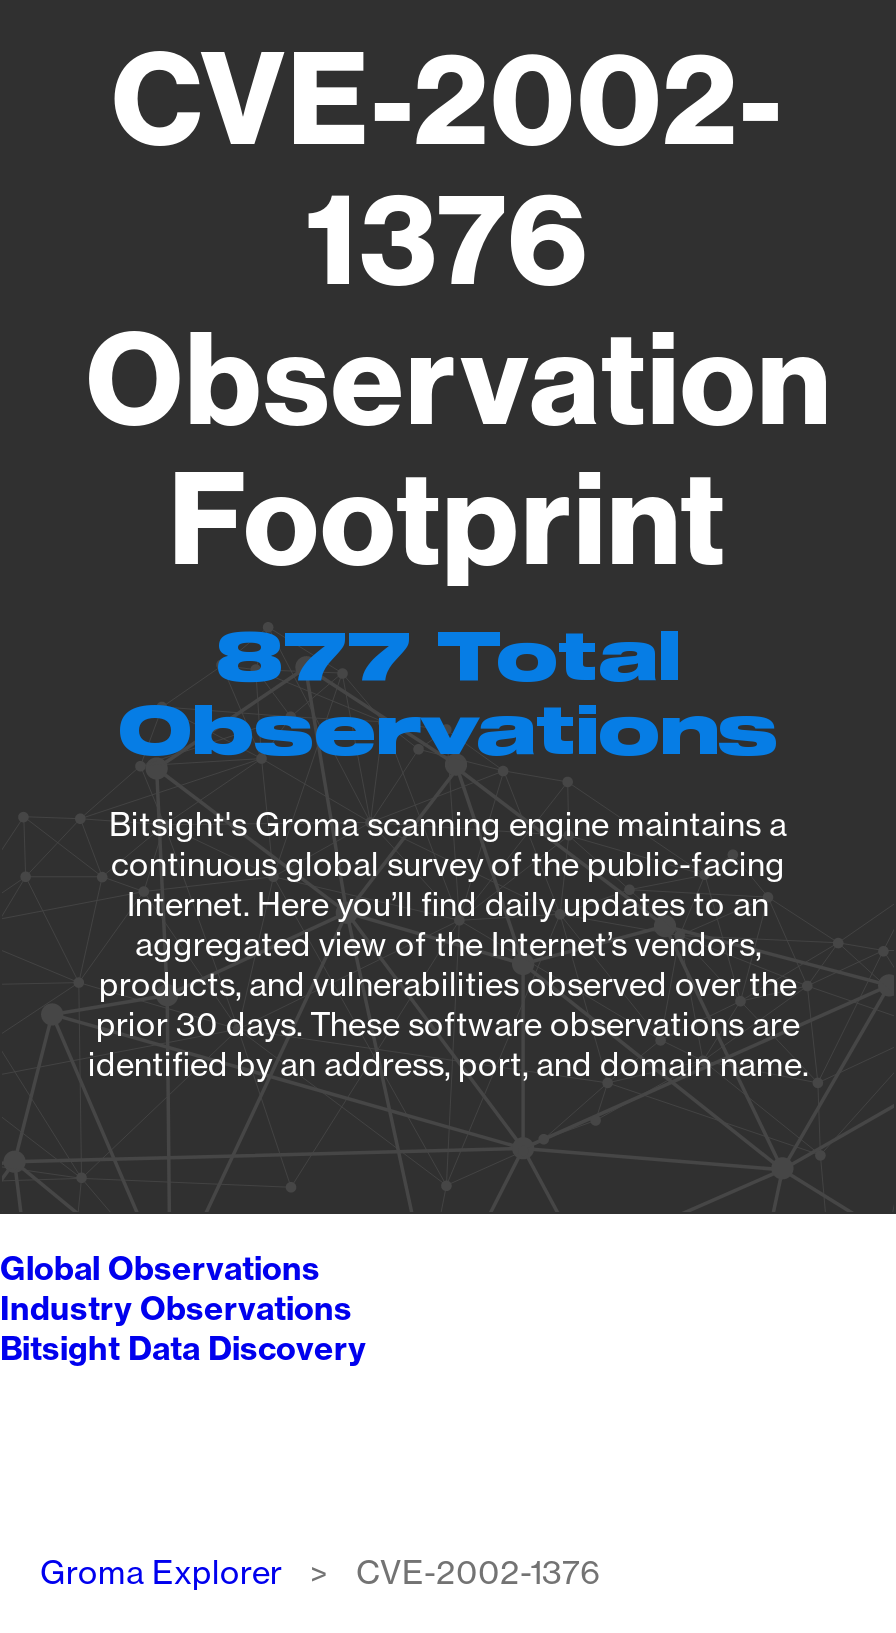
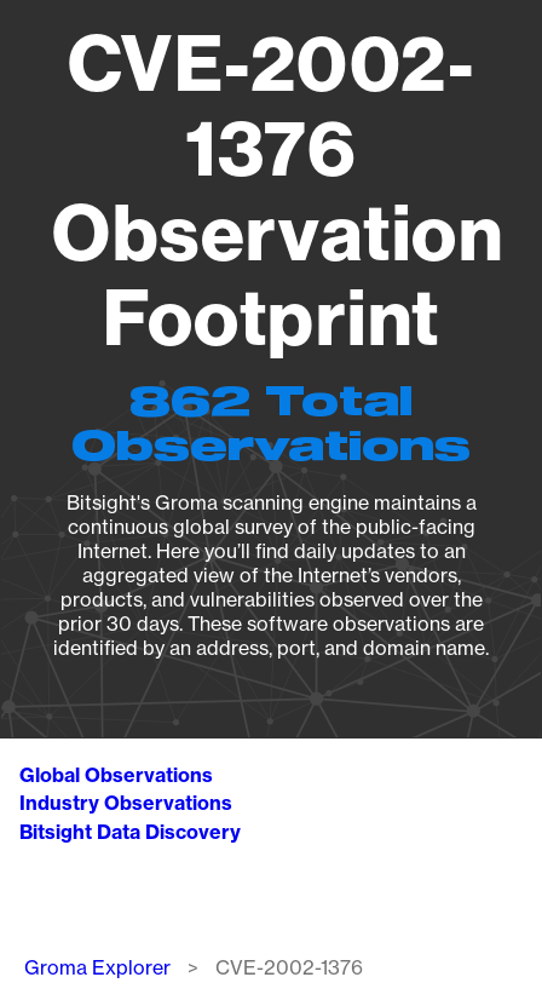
[216,626,680,694] 877 Total -> [129,383,413,424] 862 Total

